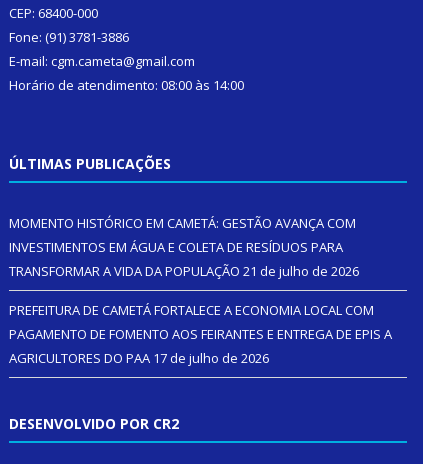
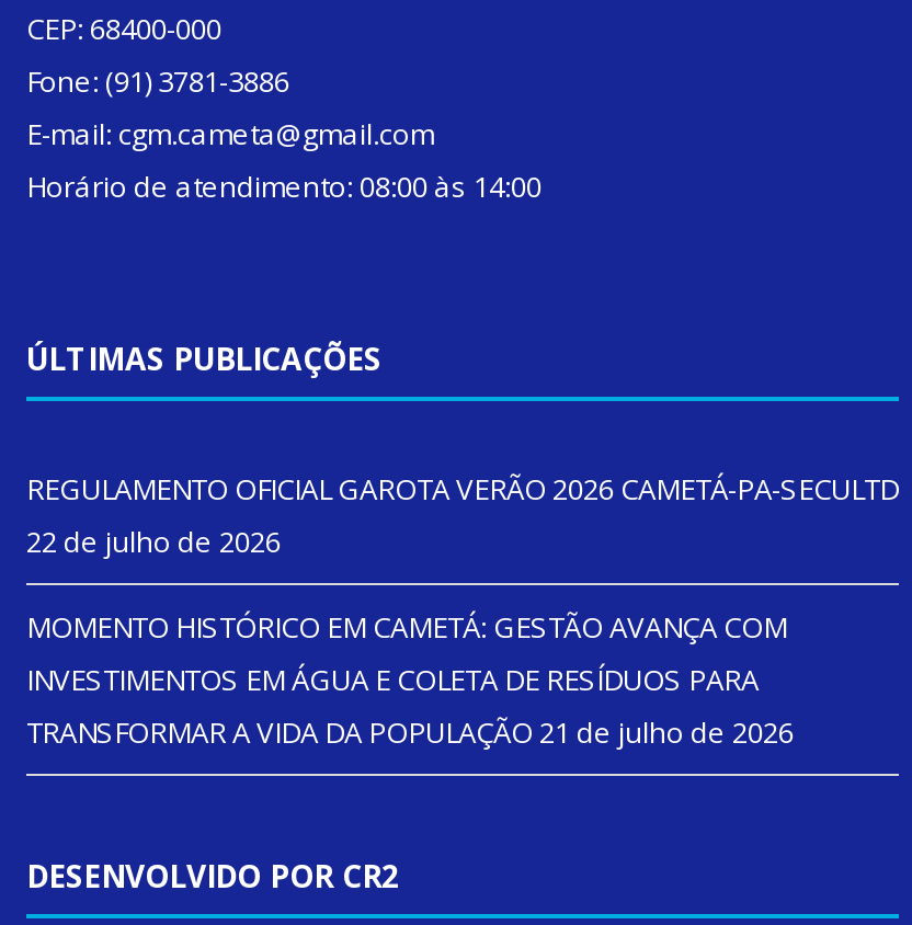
none -> [26,470,899,562] REGULAMENTO OFICIAL GAROTA VERÃO 2026 CAMETÁ-PA-SECULTD | 22 de julho de 2026
moved [9,214,359,280] -> [26,608,794,752]: MOMENTO HISTÓRICO EM CAMETÁ: GESTÃO AVANÇA COM | INVESTIMENTOS EM ÁGUA E COLETA DE RESÍDUOS PARA | TRANSFORMAR A VIDA DA POPULAÇÃO 21 de julho de 2026
[9,301,392,367] PREFEITURA DE CAMETÁ FORTALECE A ECONOMIA LOCAL COM | PAGAMENTO DE FOMENTO AOS FEIRANTES E ENTREGA DE EPIS A | AGRICULTORES DO PAA 17 de julho de 2026 -> none

